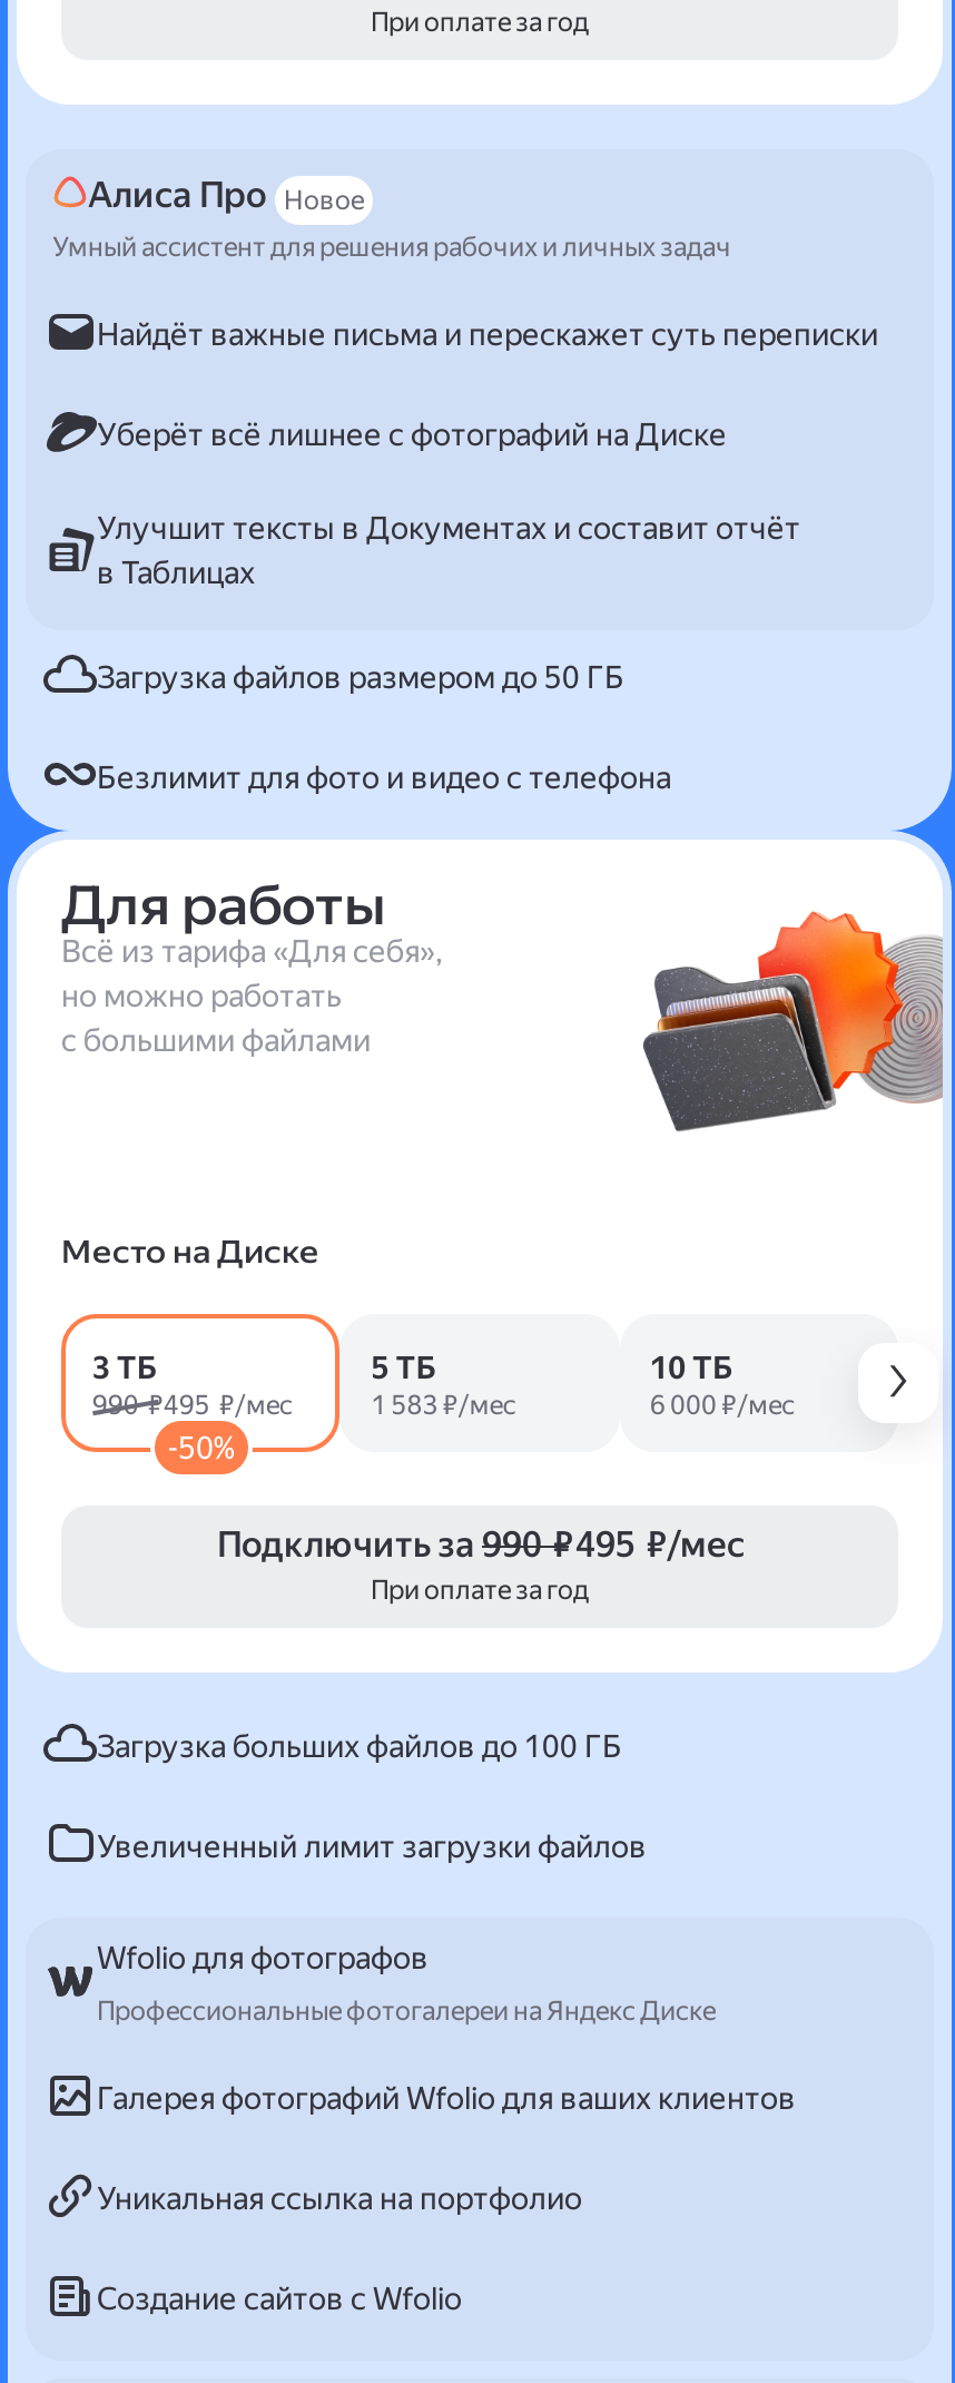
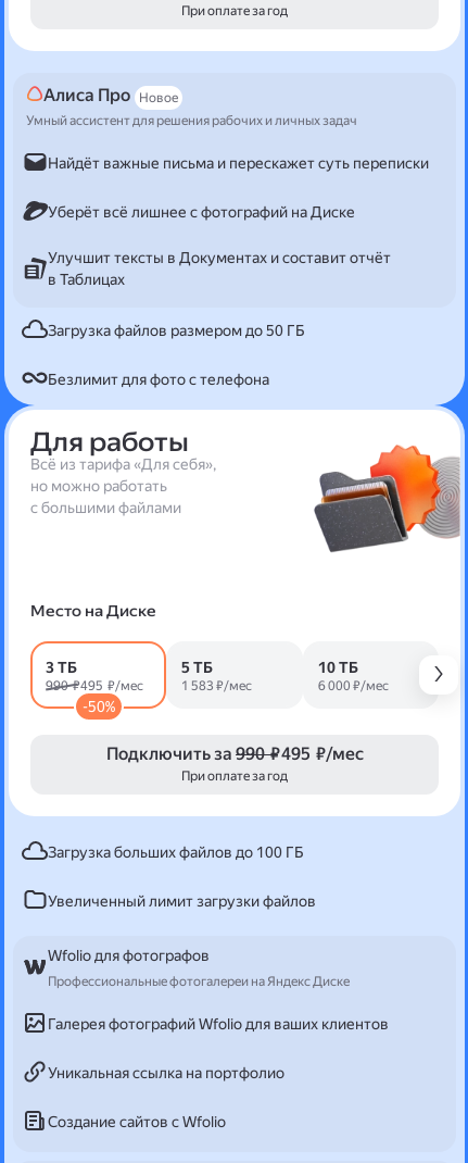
[97,758,671,794] Безлимит для фото и видео с телефона -> [48,370,269,387] Безлимит для фото с телефона

